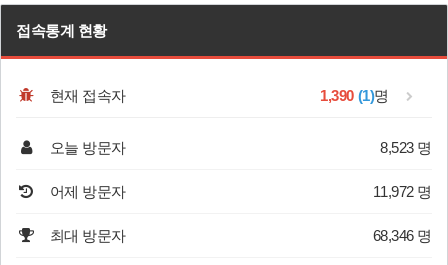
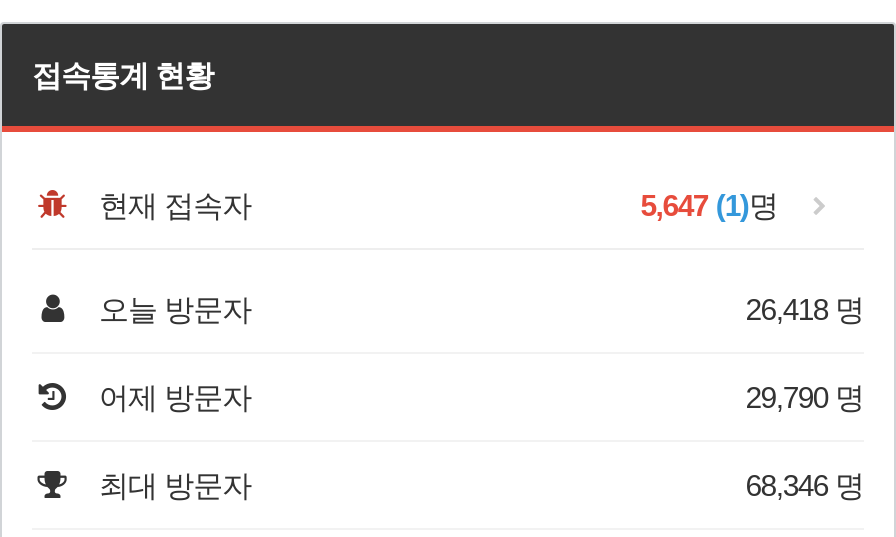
[320,87,389,104] 1,390 (1)명 -> [640,188,778,222] 5,647 (1)명
[380,139,432,156] 8,523 명 -> [746,292,864,326] 26,418 명
[373,183,432,200] 11,972 명 -> [746,380,864,414] 29,790 명

